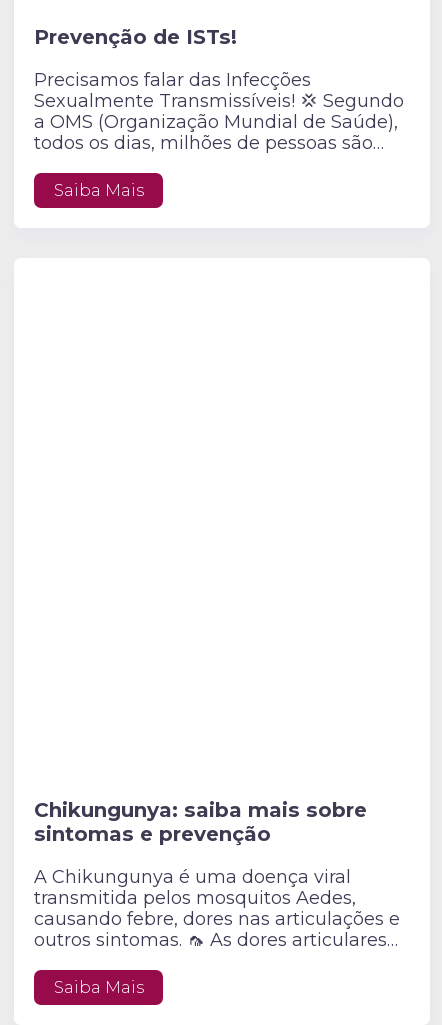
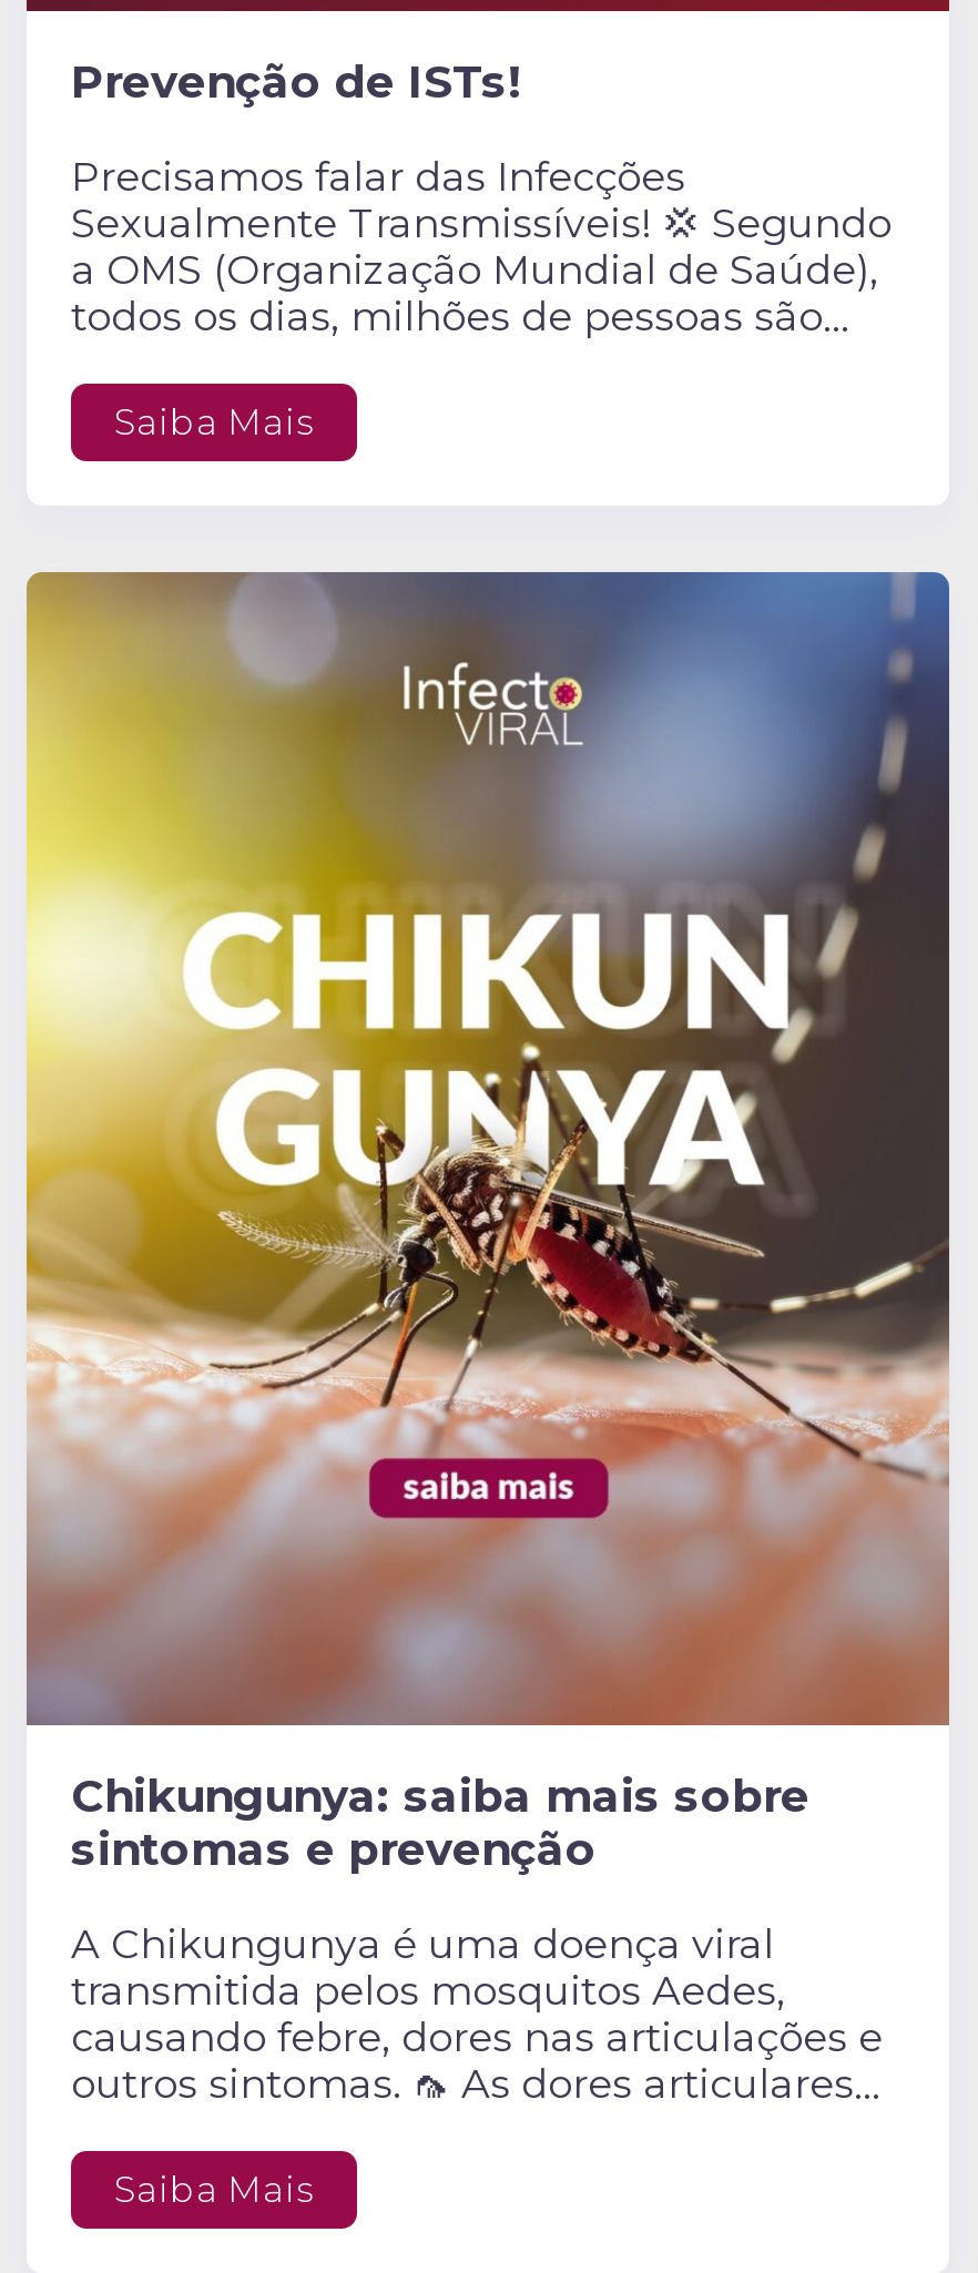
none -> [24,570,951,1727] [image]

